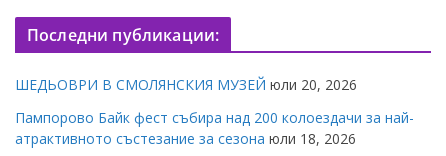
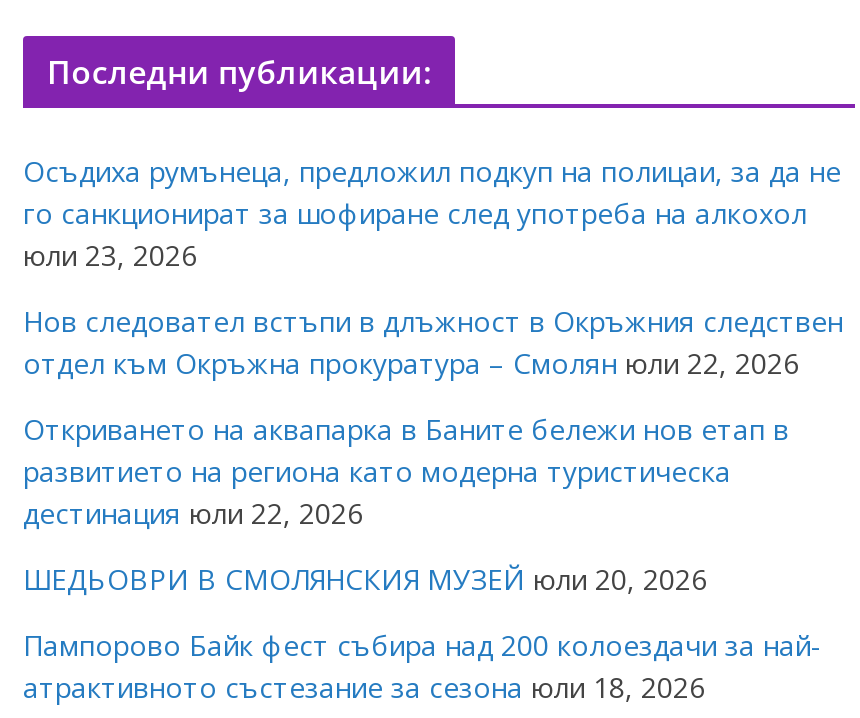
none -> [23,153,843,533] Осъдиха румънеца, предложил подкуп на полицаи, за да не | го санкционират за шофиране след употреба на алкохол | юли 23, 2026 | Нов следовател встъпи в длъжност в Окръжния следствен | отдел към Окръжна прокуратура – Смолян юли 22, 2026 | Откриването на аквапарка в Баните бележи нов етап в | развитието на региона като модерна туристическа | дестинация юли 22, 2026

